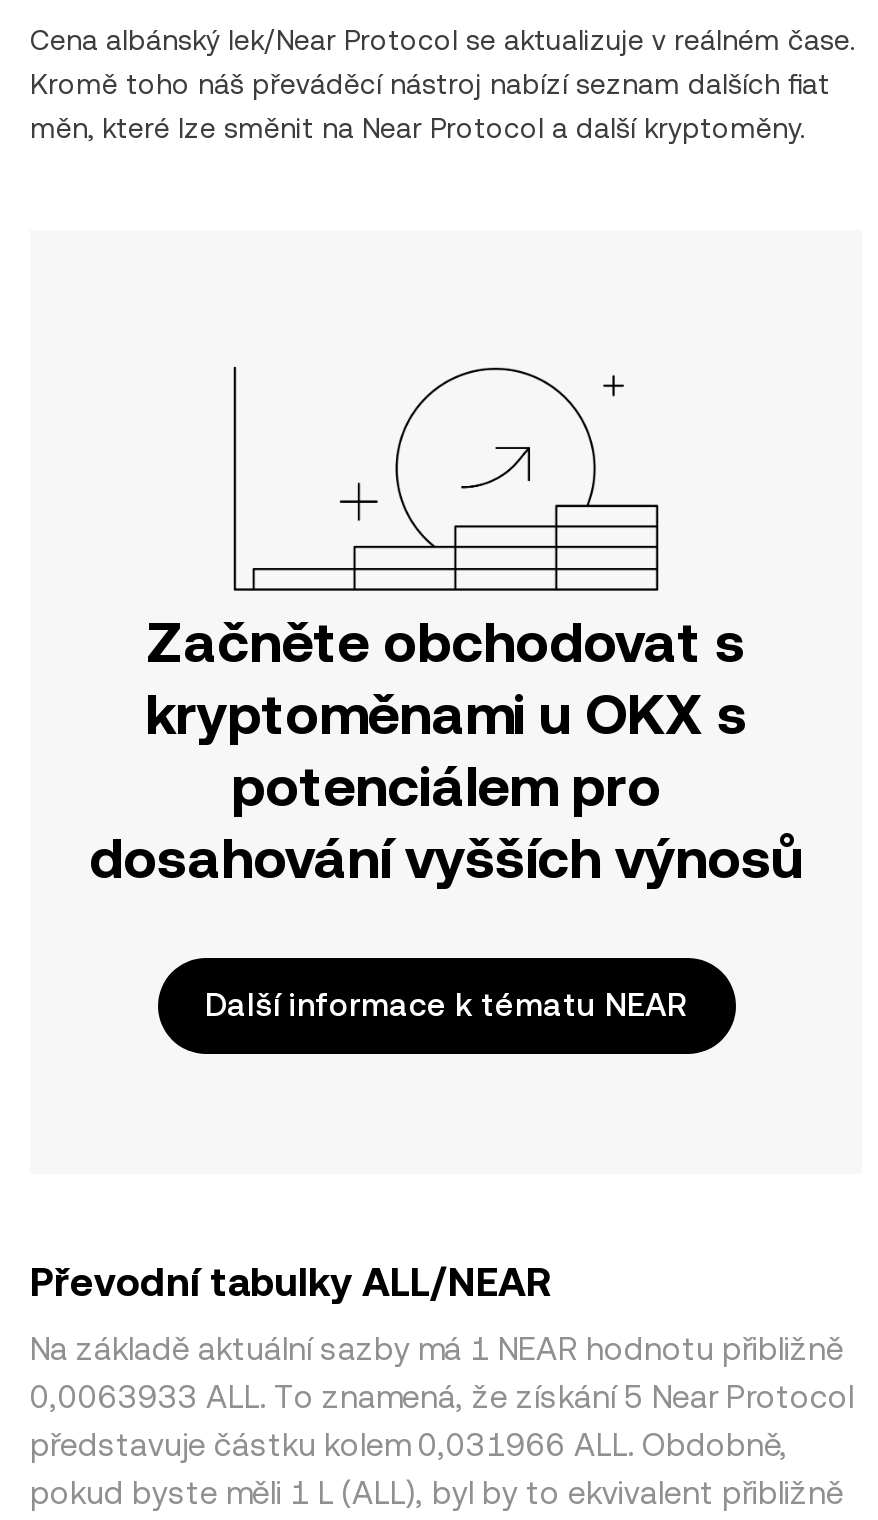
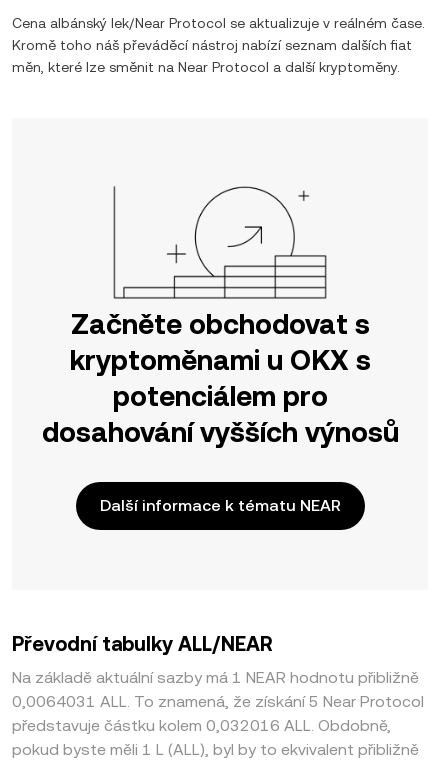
[30,1378,854,1416] 0,0063933 ALL. To znamená, že získání 5 Near Protocol -> [12,692,424,711] 0,0064031 ALL. To znamená, že získání 5 Near Protocol
[30,1426,788,1464] představuje částku kolem 0,031966 ALL. Obdobně, -> [12,716,391,735] představuje částku kolem 0,032016 ALL. Obdobně,

